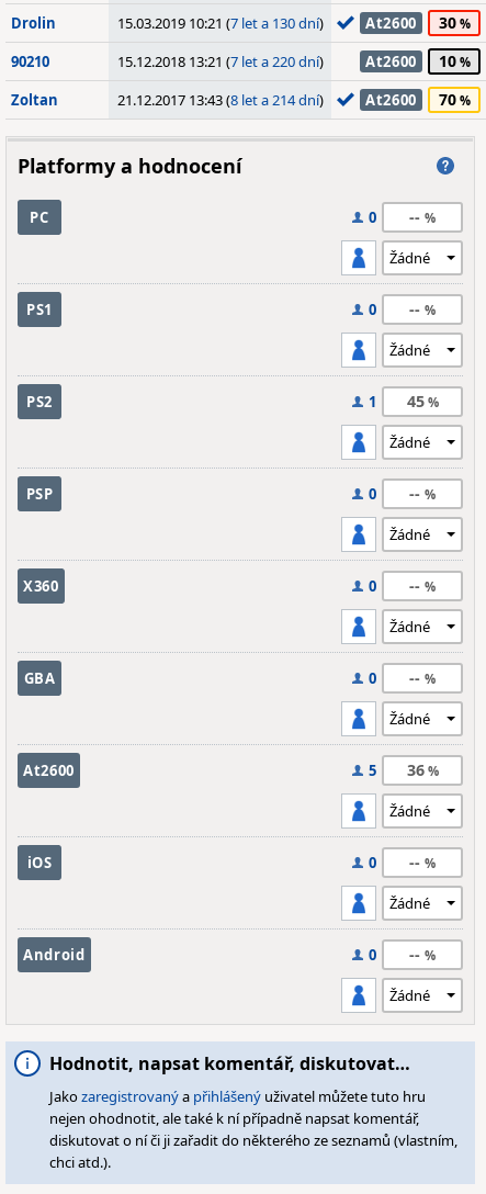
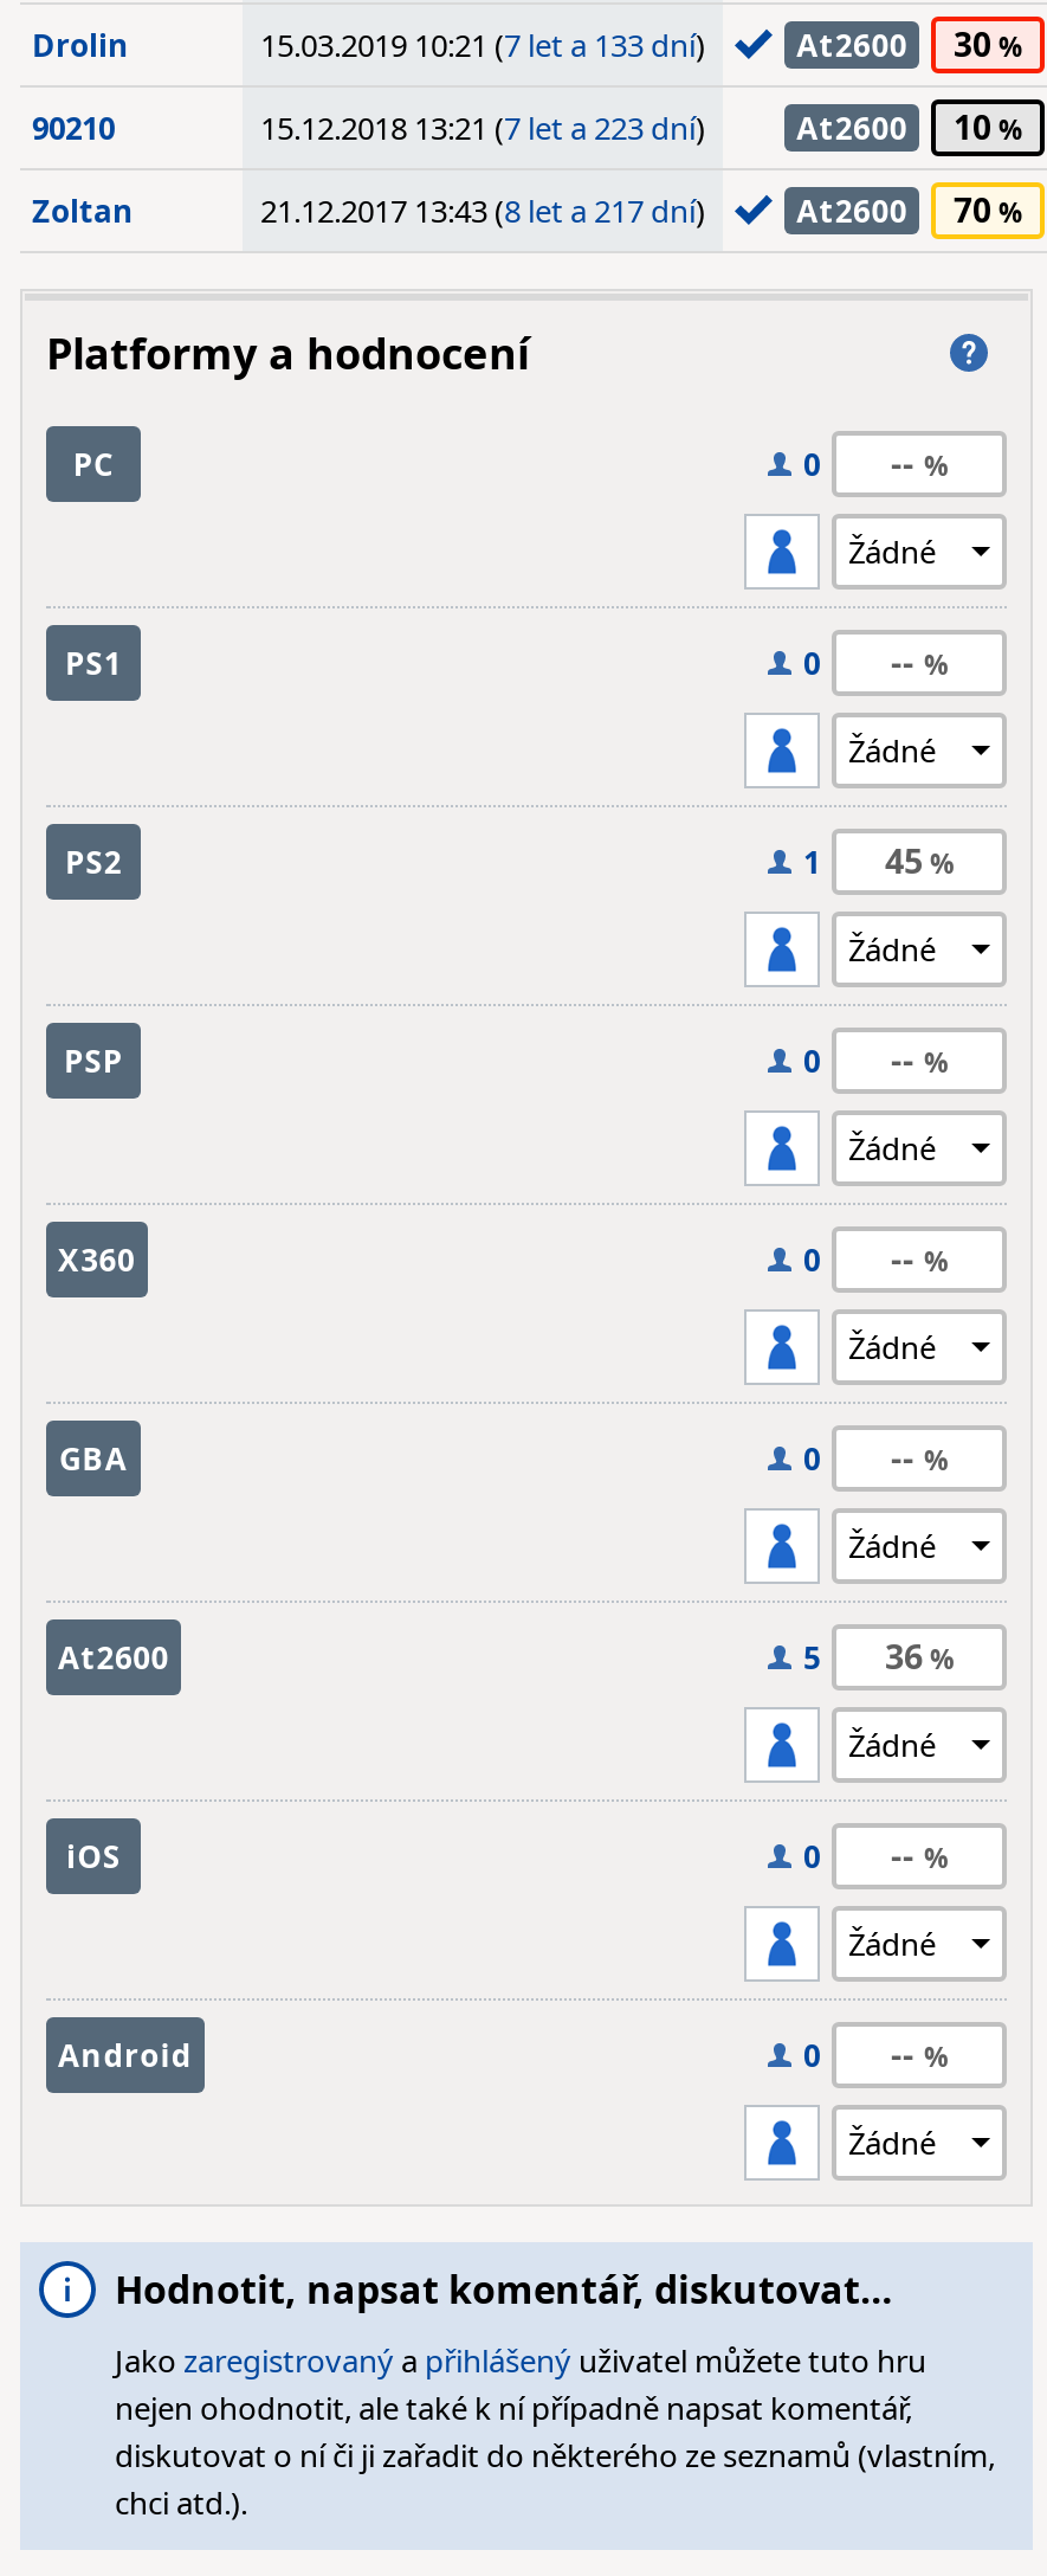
[117,13,323,33] 15.03.2019 10:21 (7 let a 130 dní) -> [260,24,705,66] 15.03.2019 10:21 (7 let a 133 dní)
[117,52,323,71] 15.12.2018 13:21 (7 let a 220 dní) -> [260,107,705,149] 15.12.2018 13:21 (7 let a 223 dní)
[117,90,323,110] 21.12.2017 13:43 (8 let a 214 dní) -> [260,189,705,232] 21.12.2017 13:43 (8 let a 217 dní)

